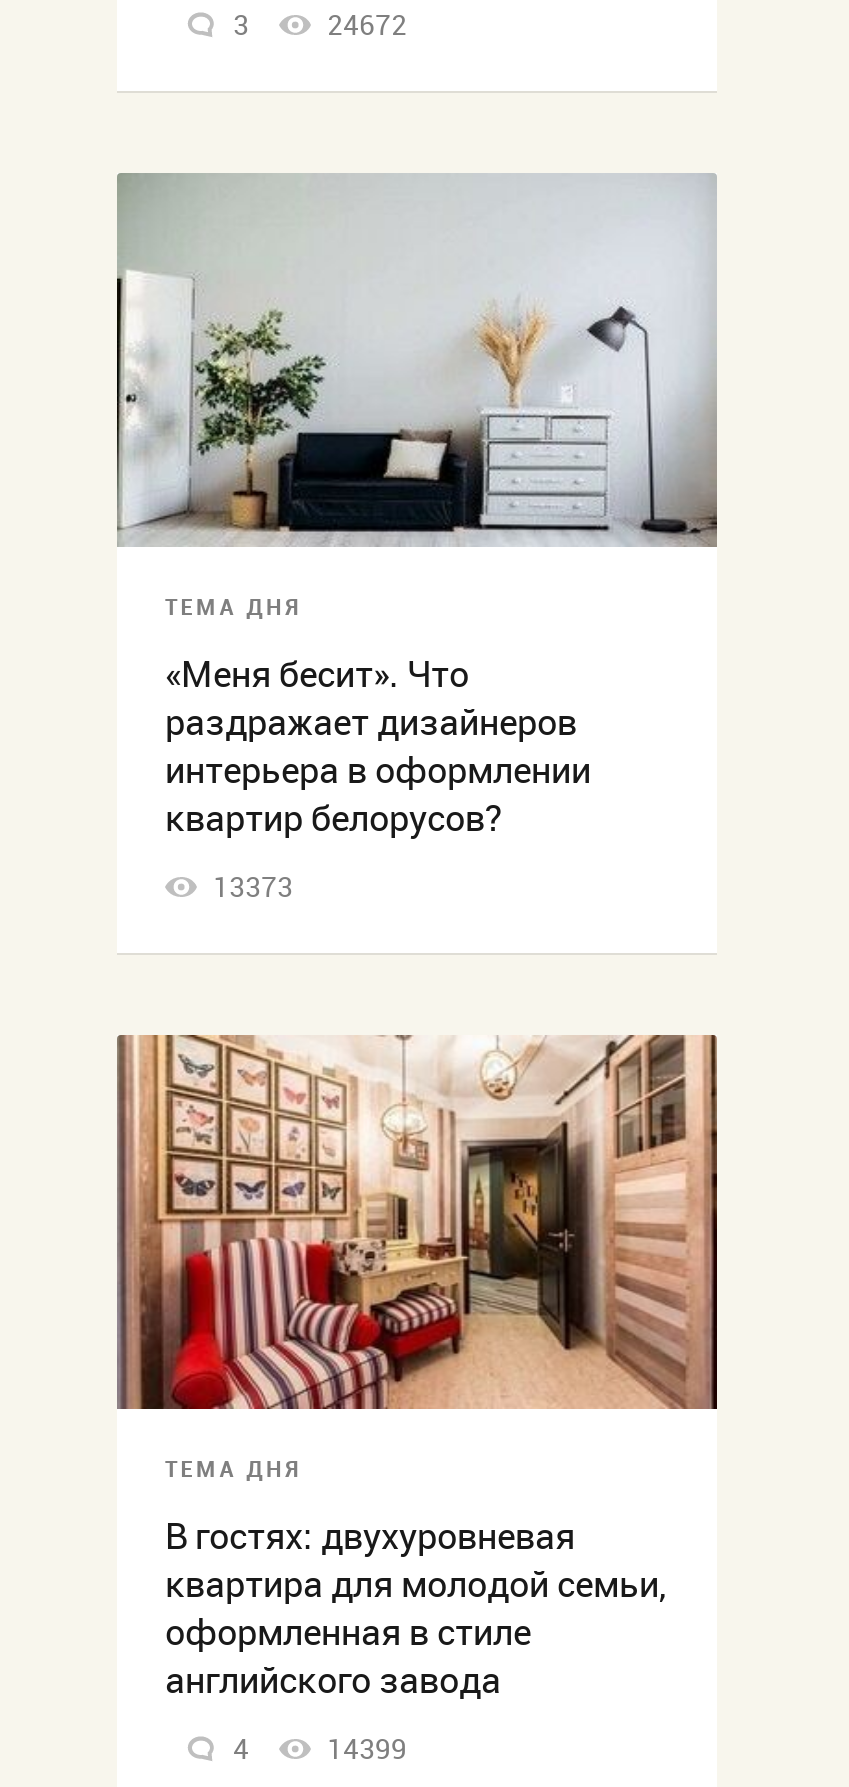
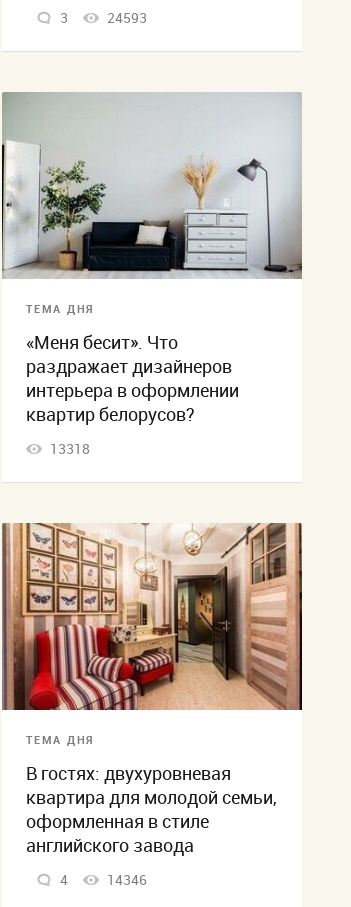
[327,9,407,41] 24672 -> [107,10,147,26] 24593
[213,871,293,903] 13373 -> [50,441,90,457] 13318
[327,1733,407,1765] 14399 -> [107,872,147,888] 14346

